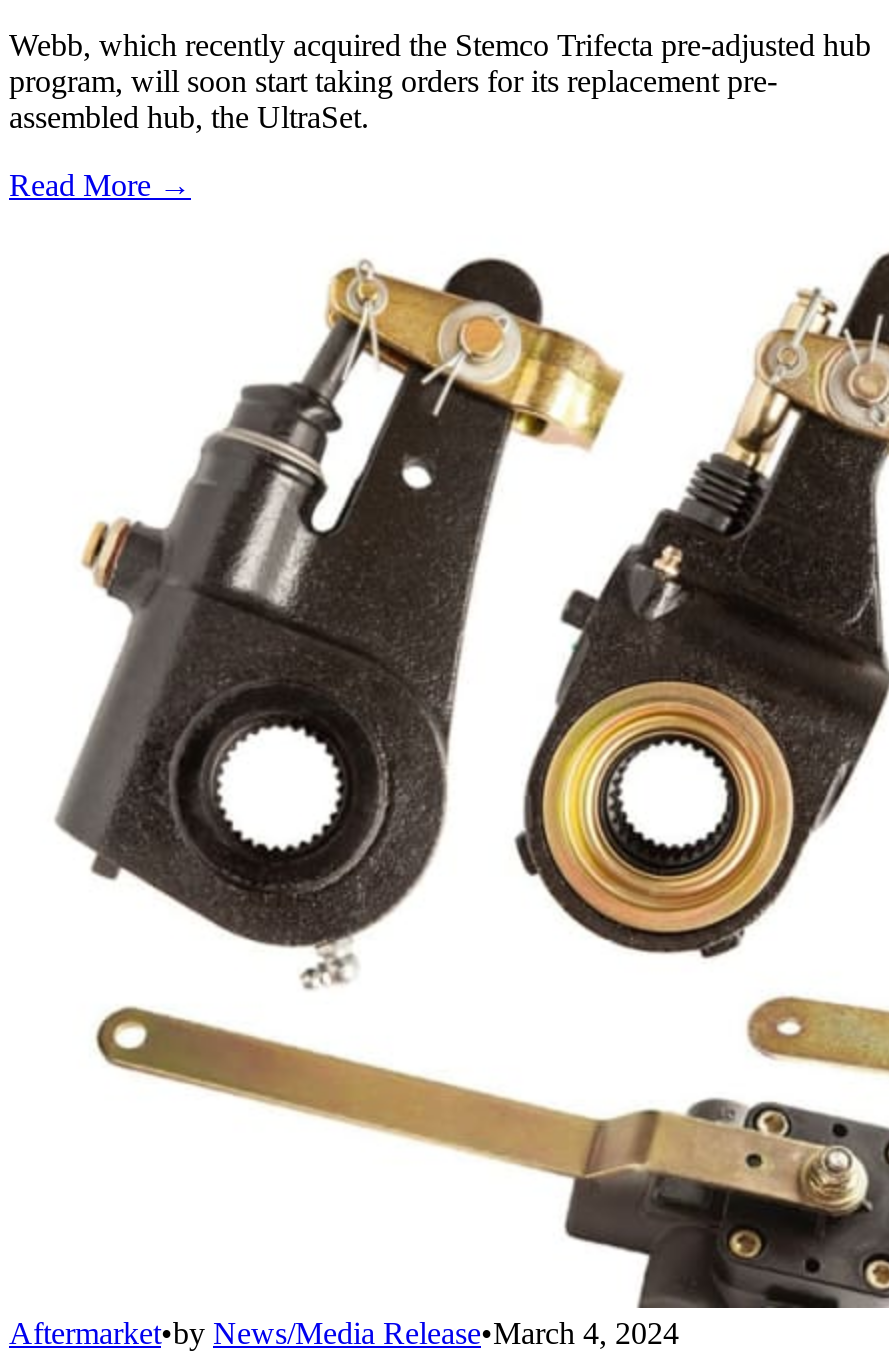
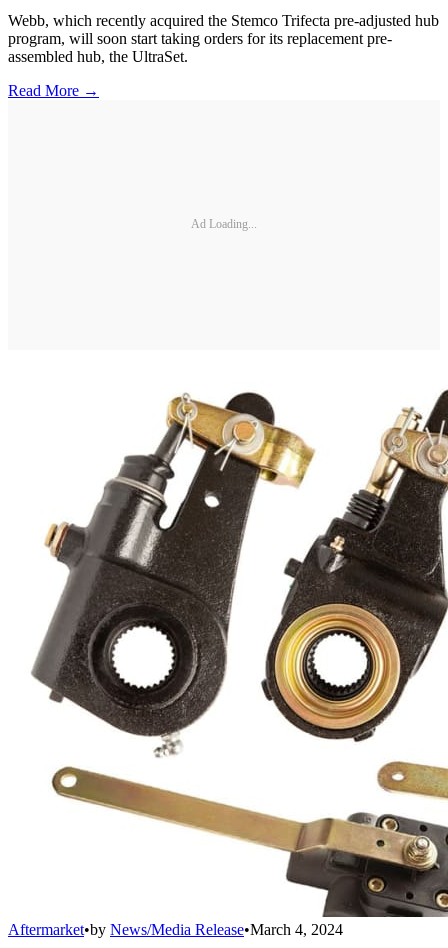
none -> [191,217,257,231] Ad Loading...

